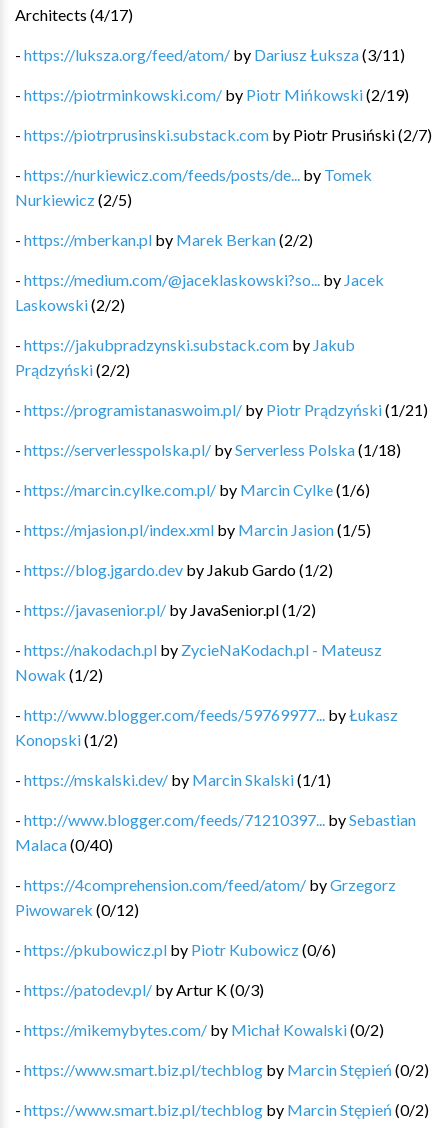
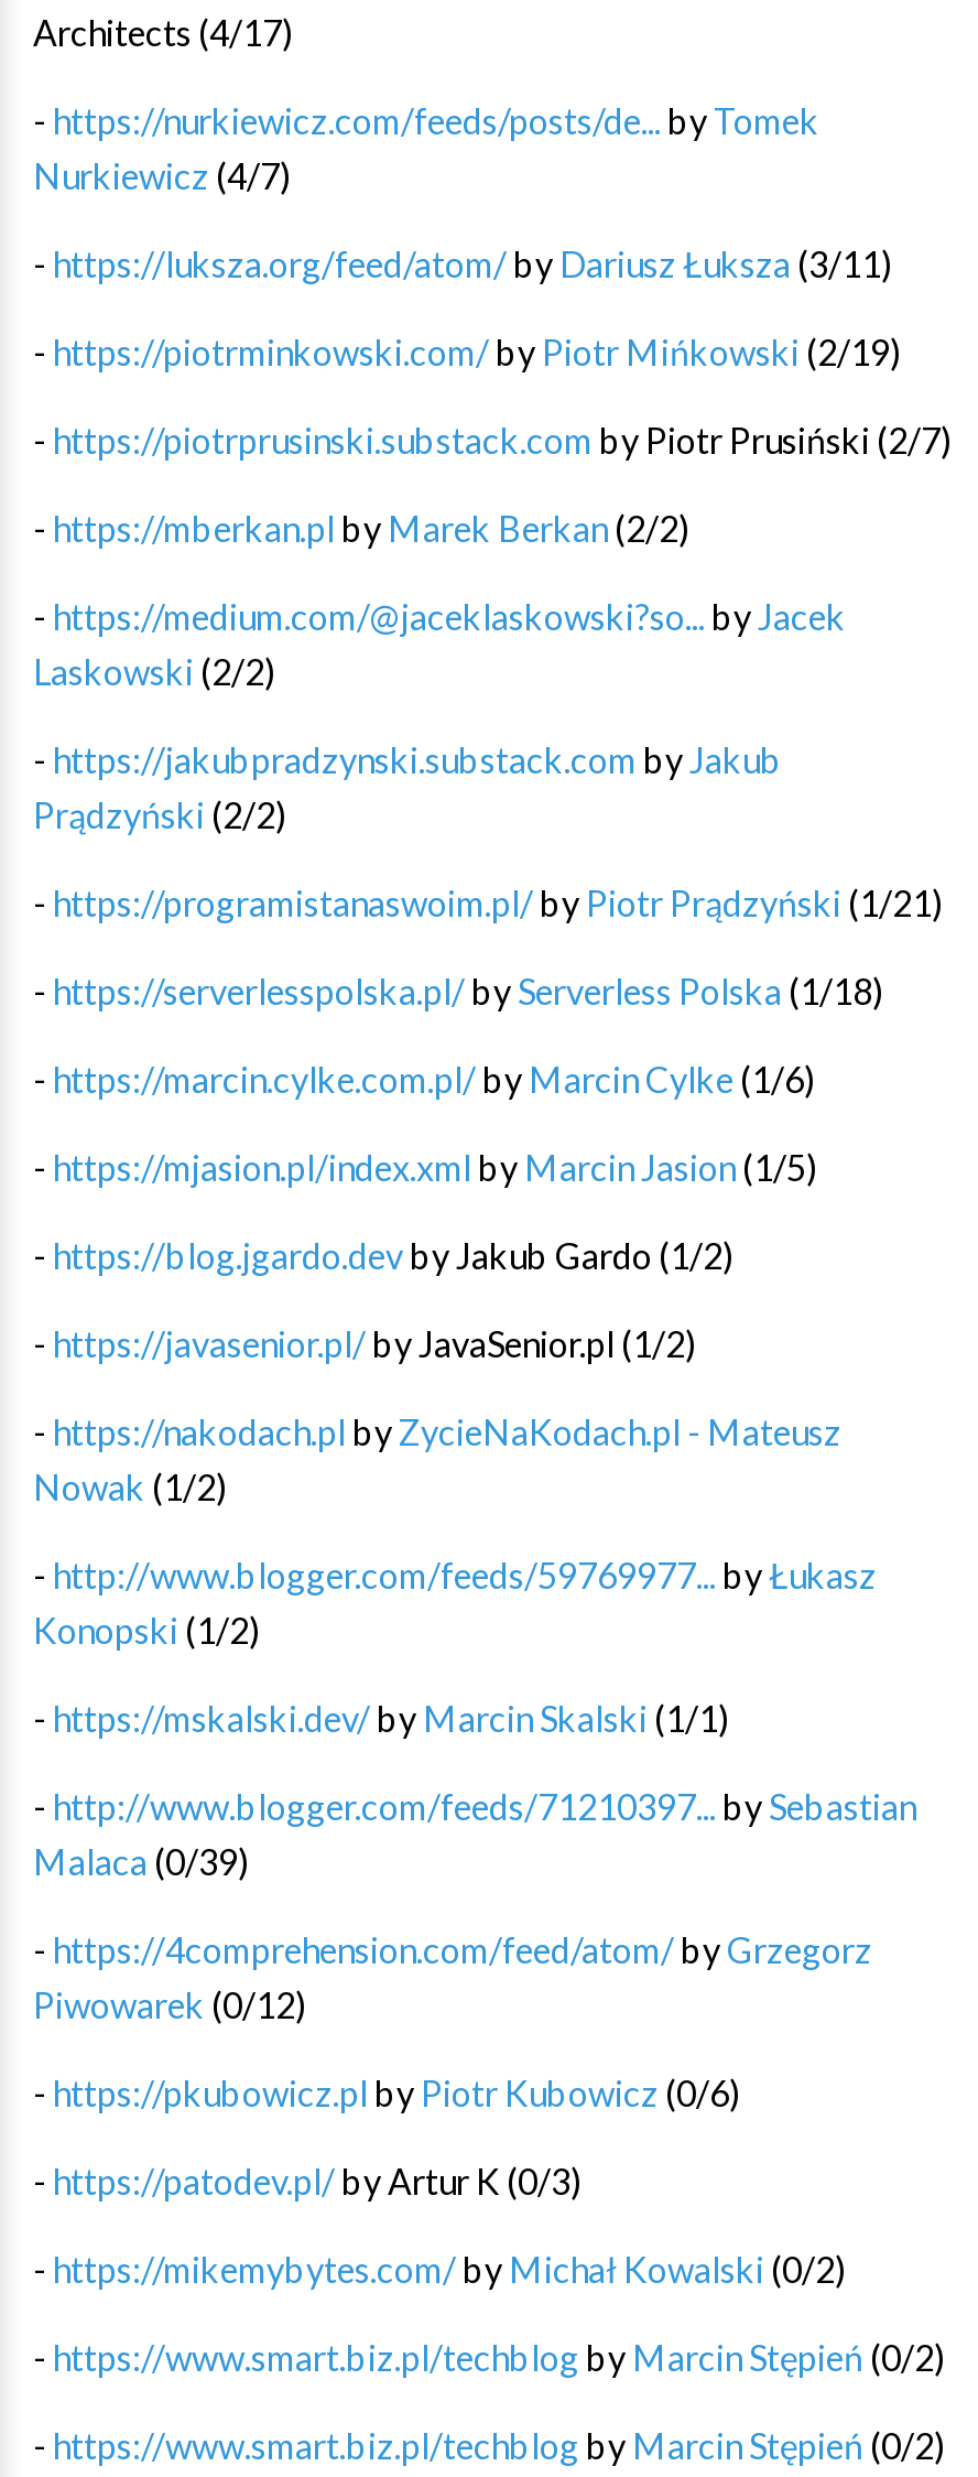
none -> [33,153,291,195] Nurkiewicz (4/7)
moved [15,44,432,143] -> [33,241,952,459]: - https://luksza.org/feed/atom/ by Dariusz Łuksza (3/11) | - https://piotrminkowski.com/ by Piotr Mińkowski (2/19) | - https://piotrprusinski.substack.com by Piotr Prusiński (2/7)
moved [15,164,372,183] -> [33,98,819,140]: - https://nurkiewicz.com/feeds/posts/de... by Tomek
[15,189,132,208] Nurkiewicz (2/5) -> none
[15,834,113,853] Malaca (0/40) -> [33,1839,249,1881] Malaca (0/39)

